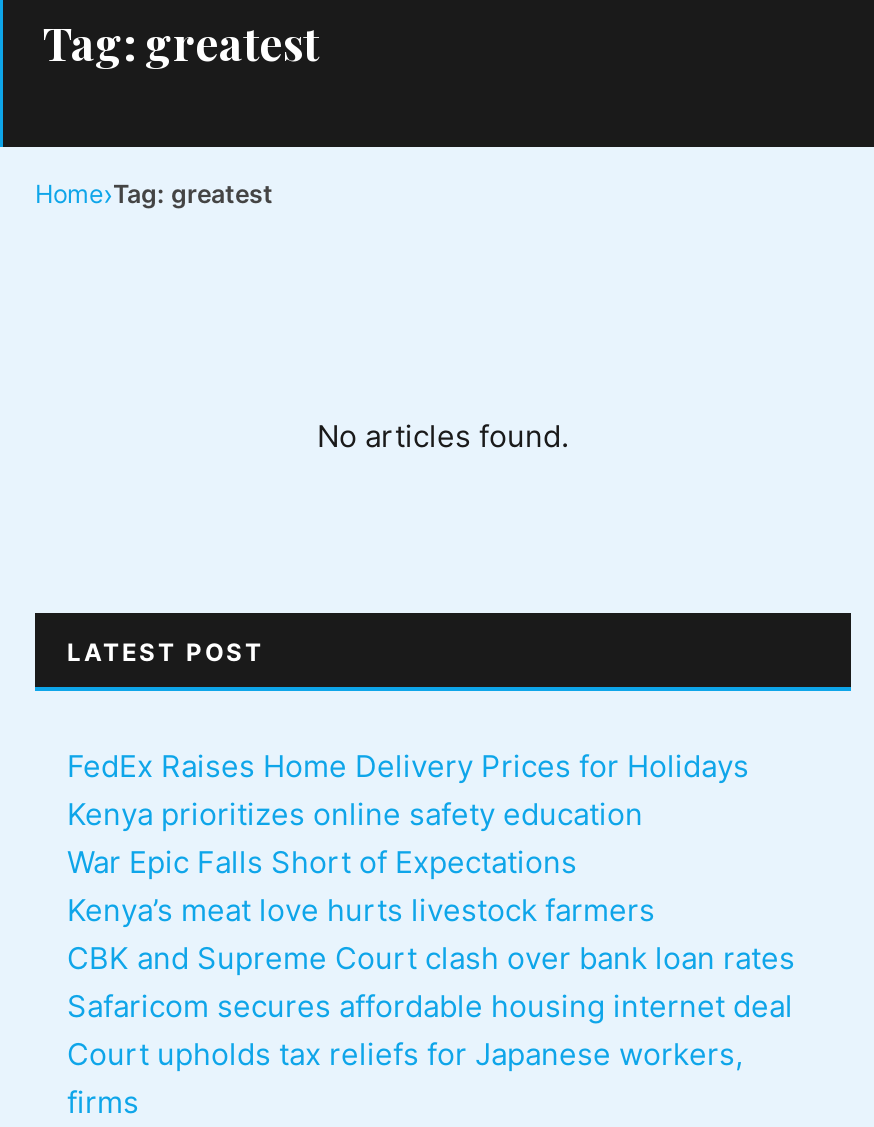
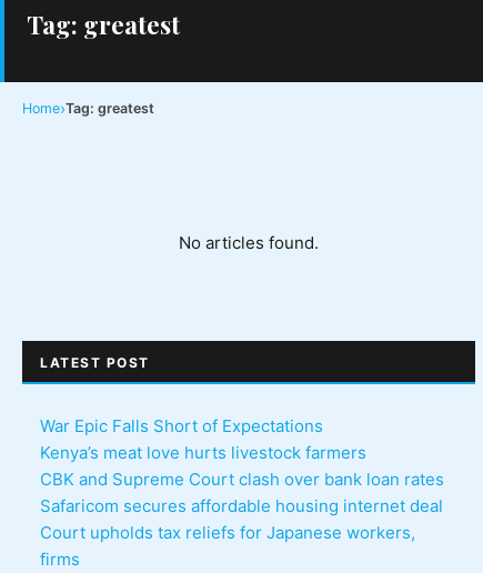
[67,747,749,833] FedEx Raises Home Delivery Prices for Holidays | Kenya prioritizes online safety education -> none

